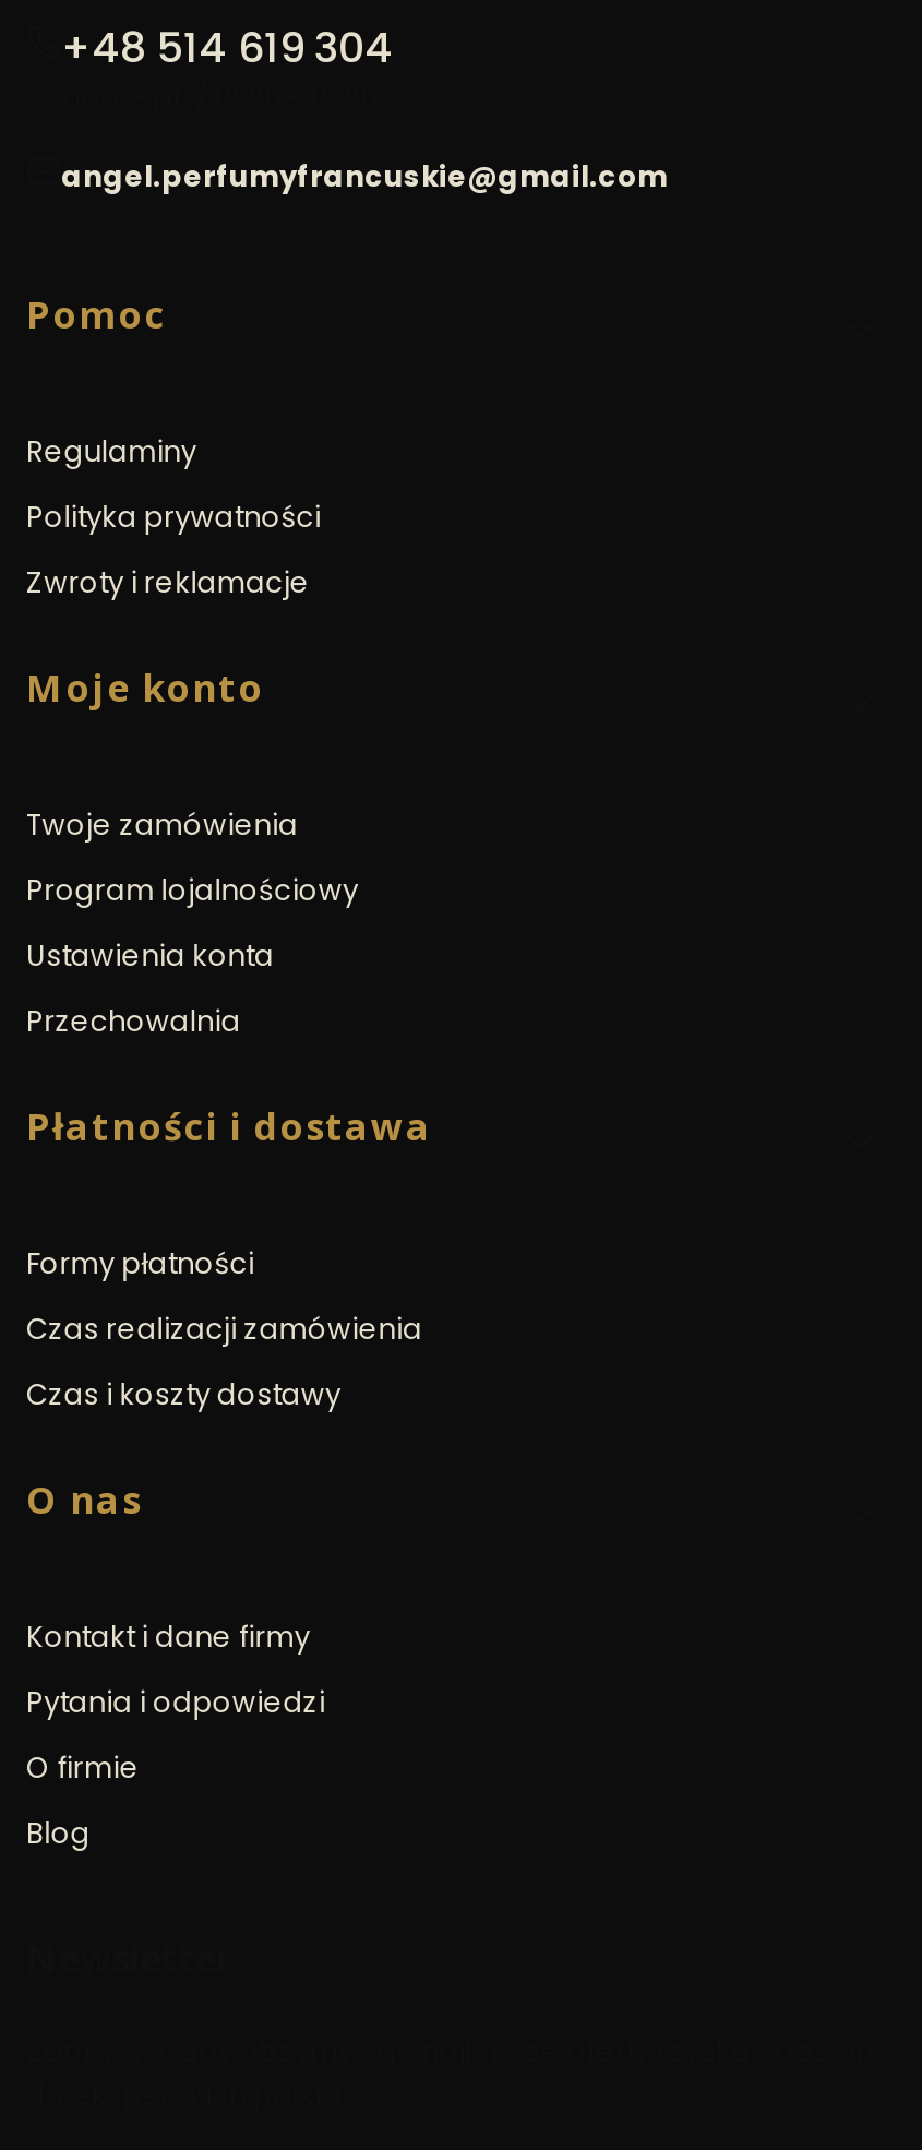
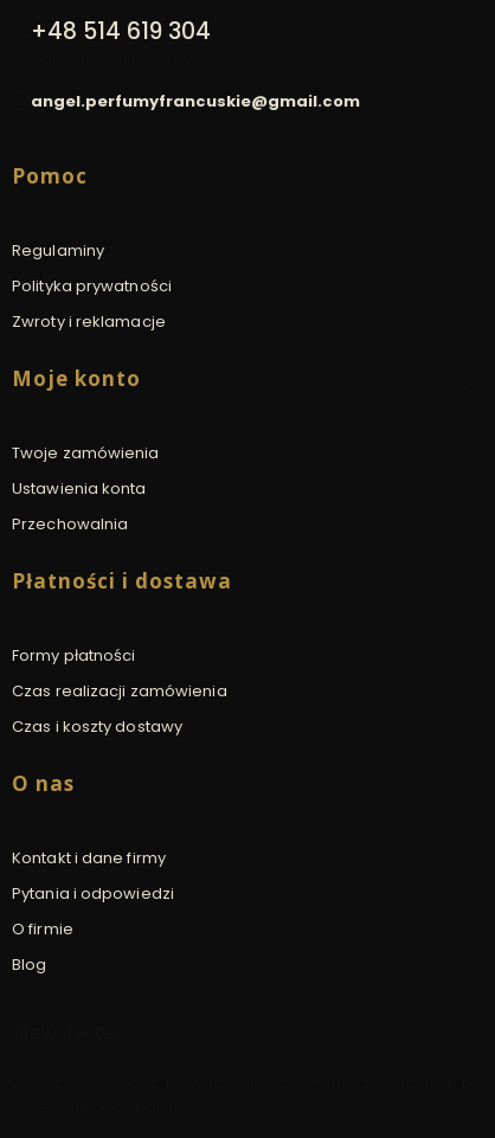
[26,869,358,911] Program lojalnościowy -> none

